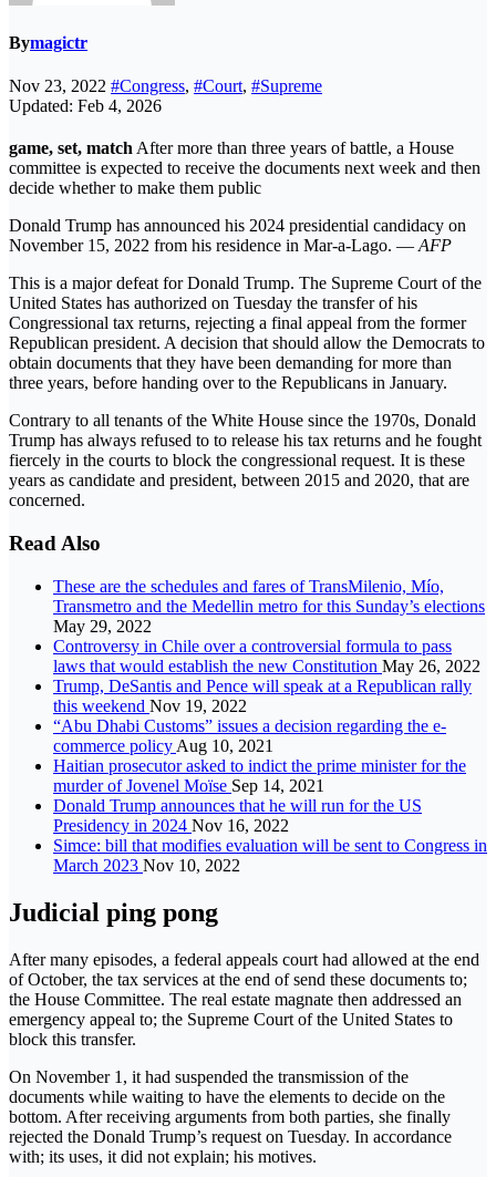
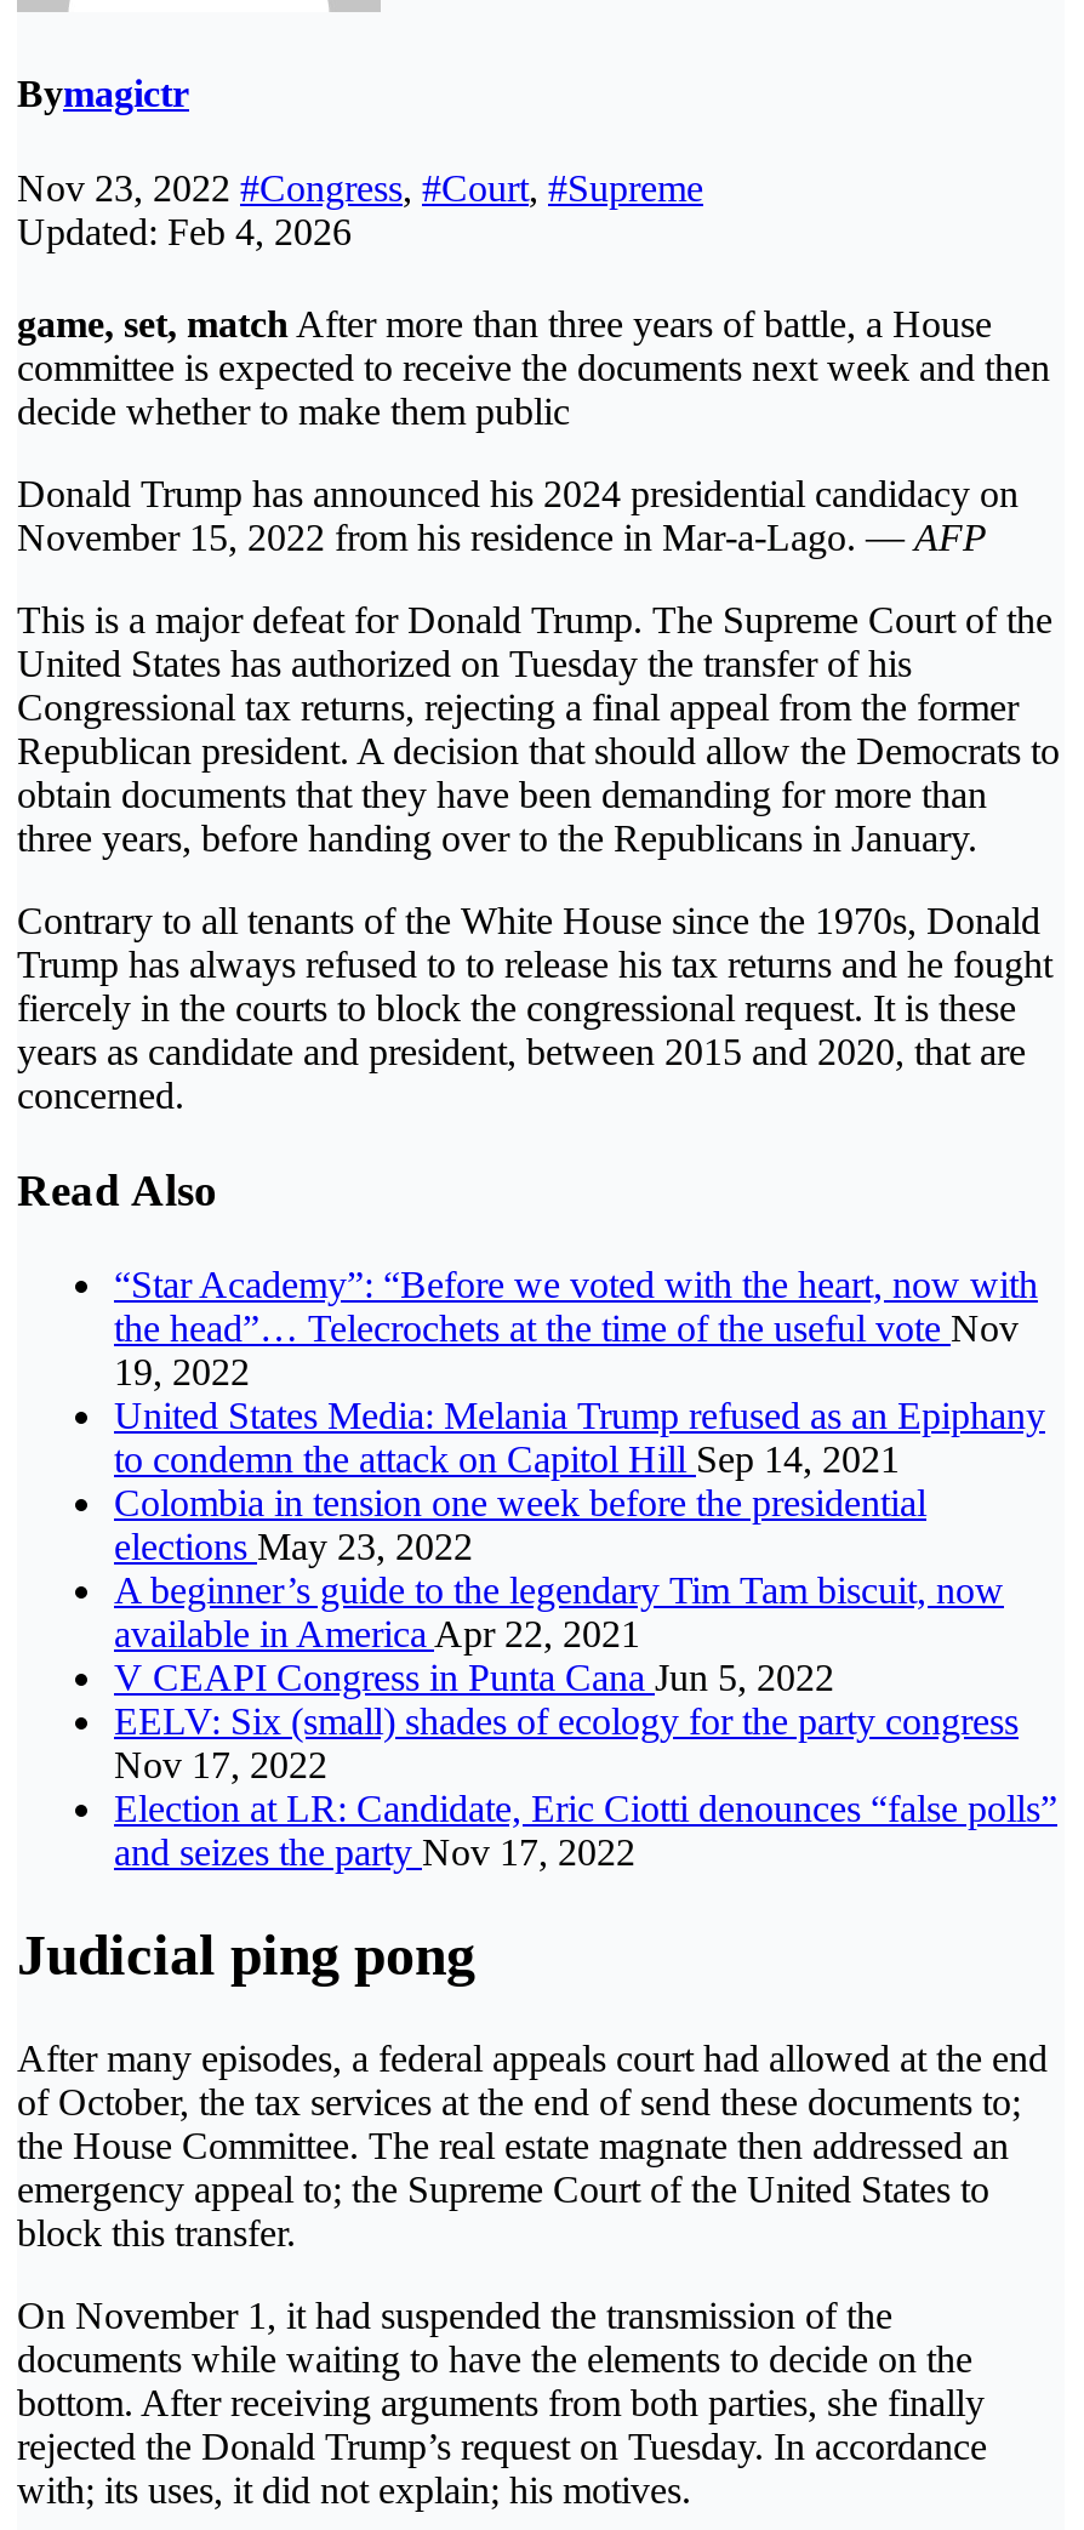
[53,577,487,875] These are the schedules and fares of TransMilenio, Mío, | Transmetro and the Medellin metro for this Sunday’s elections | May 29, 2022 | Controversy in Chile over a controversial formula to pass | laws that would establish the new Constitution May 26, 2022 | Trump, DeSantis and Pence will speak at a Republican rally | this weekend Nov 19, 2022 | “Abu Dhabi Customs” issues a decision regarding the e- | commerce policy Aug 10, 2021 | Haitian prosecutor asked to indict the prime minister for the | murder of Jovenel Moïse Sep 14, 2021 | Donald Trump announces that he will run for the US | Presidency in 2024 Nov 16, 2022 | Simce: bill that modifies evaluation will be sent to Congress in | March 2023 Nov 10, 2022 -> [114,1263,1057,1872] “Star Academy”: “Before we voted with the heart, now with | the head”… Telecrochets at the time of the useful vote Nov | 19, 2022 | United States Media: Melania Trump refused as an Epiphany | to condemn the attack on Capitol Hill Sep 14, 2021 | Colombia in tension one week before the presidential | elections May 23, 2022 | A beginner’s guide to the legendary Tim Tam biscuit, now | available in America Apr 22, 2021 | V CEAPI Congress in Punta Cana Jun 5, 2022 | EELV: Six (small) shades of ecology for the party congress | Nov 17, 2022 | Election at LR: Candidate, Eric Ciotti denounces “false polls” | and seizes the party Nov 17, 2022

